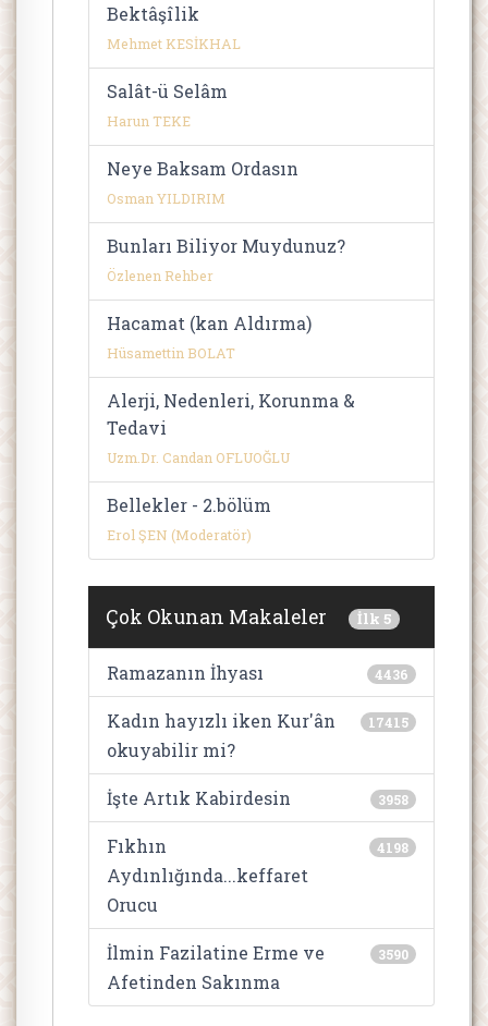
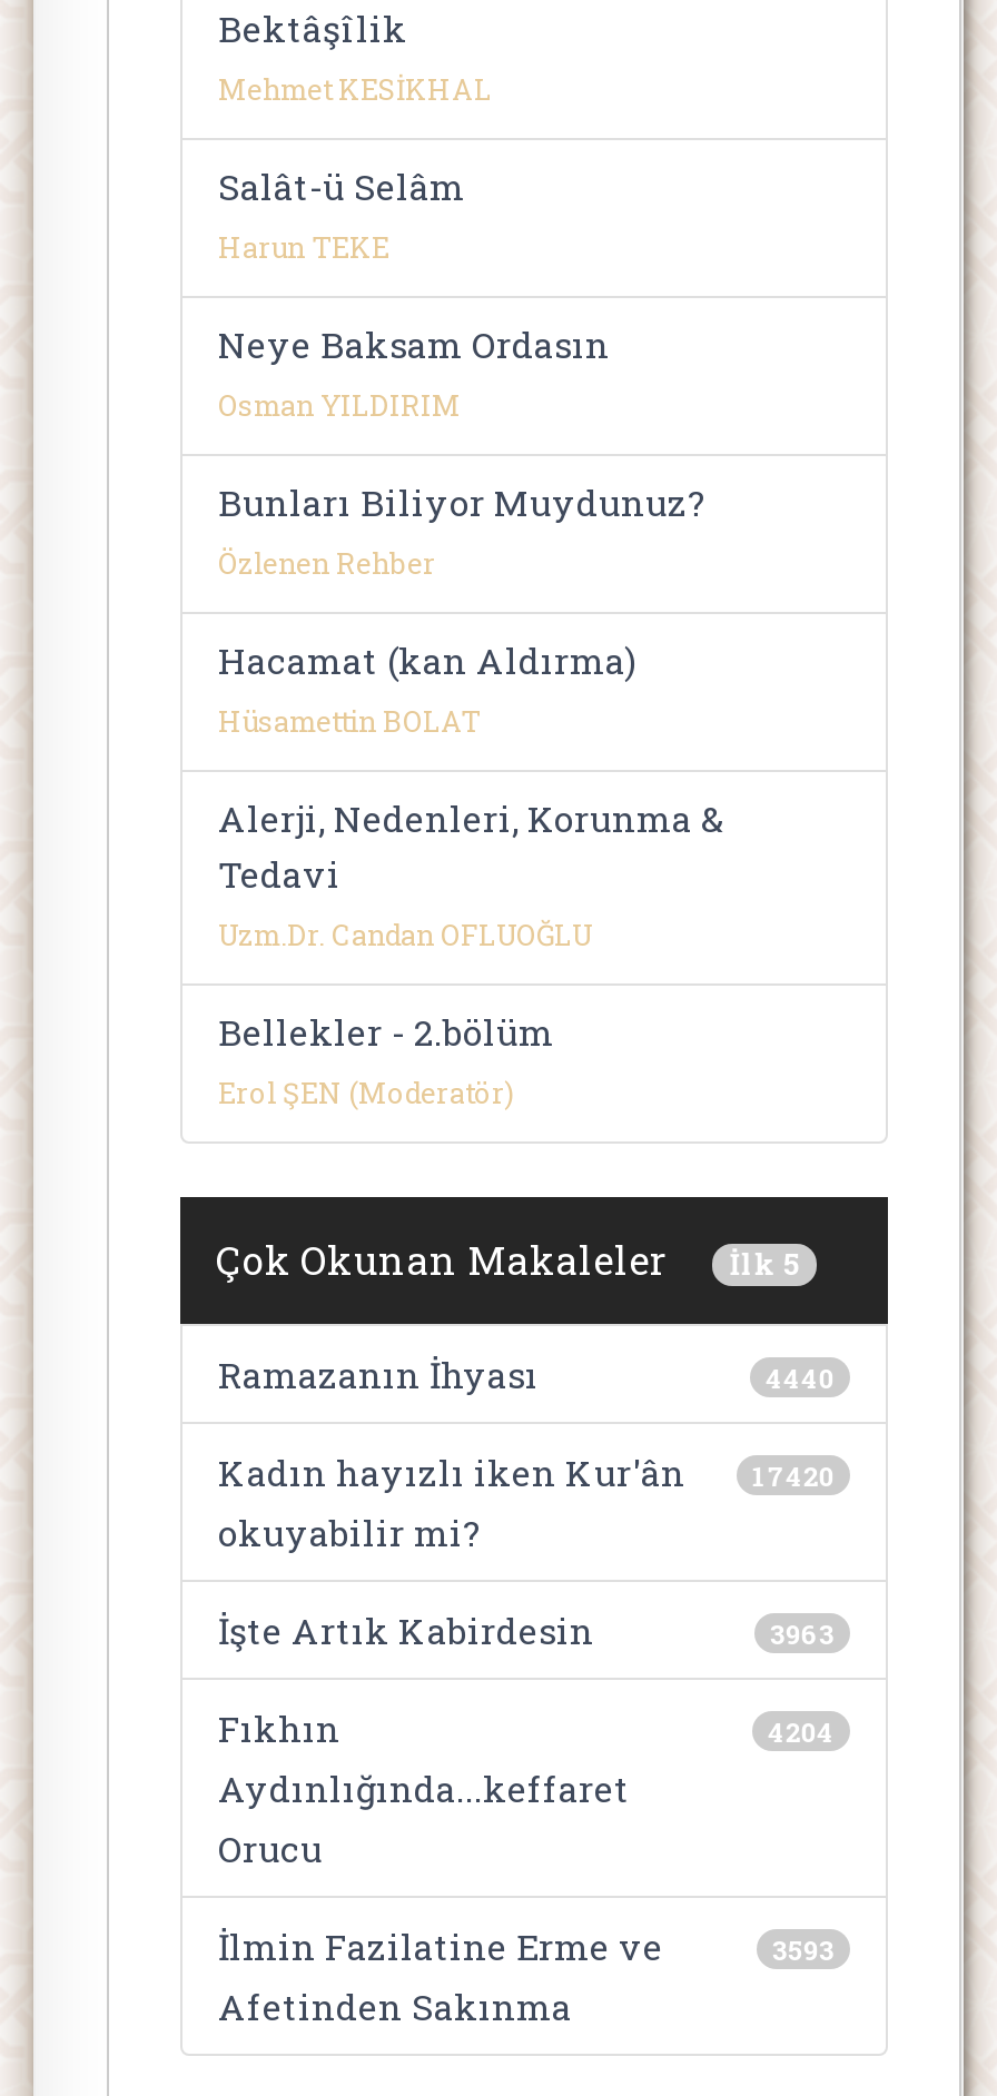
[374,665,408,683] 4436 -> [765,1360,834,1395] 4440
[107,709,408,732] Kadın hayızlı iken Kur'ân 17415 -> [218,1449,834,1495] Kadın hayızlı iken Kur'ân 17420
[378,791,408,808] 3958 -> [770,1615,834,1651] 3963
[377,839,408,856] 4198 -> [767,1713,834,1749] 4204
[378,945,408,963] 3590 -> [772,1931,834,1967] 3593

